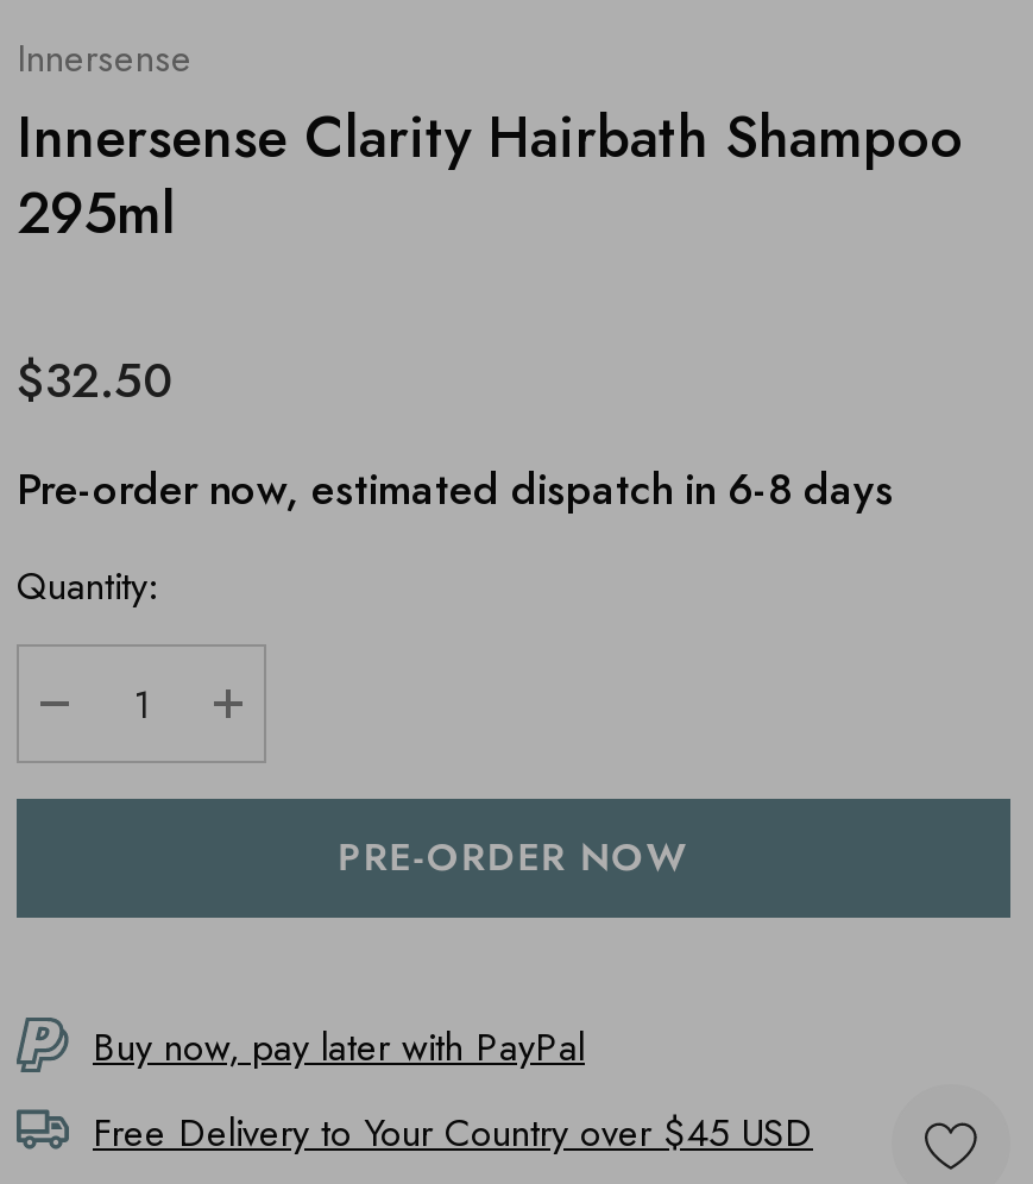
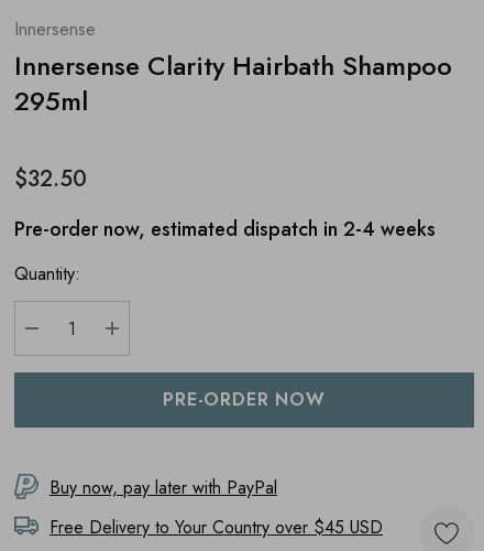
[17,459,894,521] Pre-order now, estimated dispatch in 6-8 days -> [14,215,436,244] Pre-order now, estimated dispatch in 2-4 weeks

